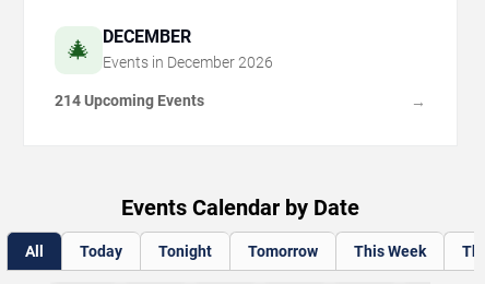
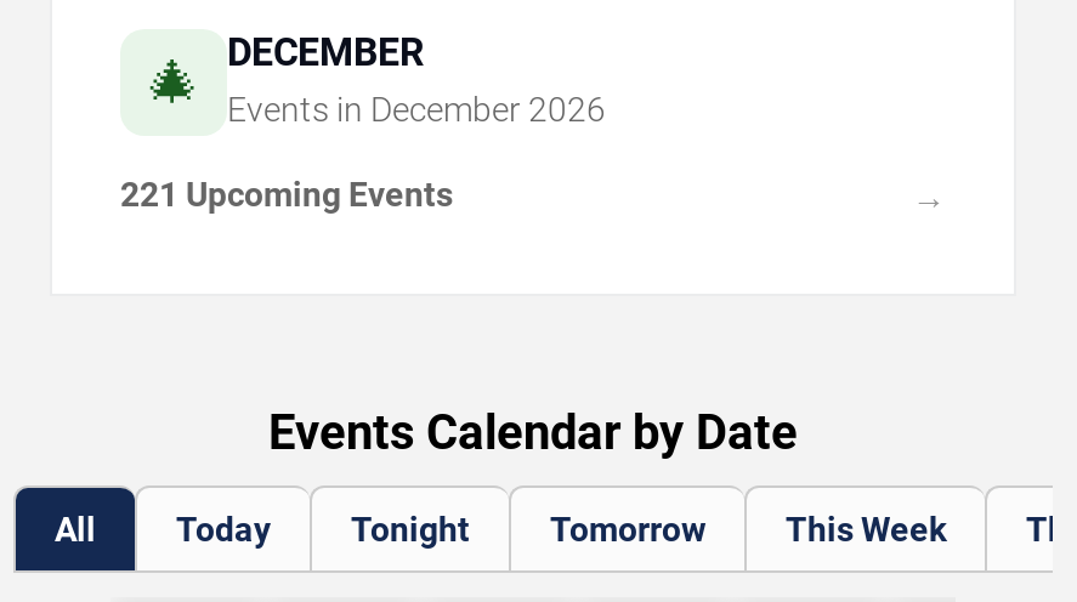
[55,92,204,109] 214 Upcoming Events -> [120,175,453,214] 221 Upcoming Events

